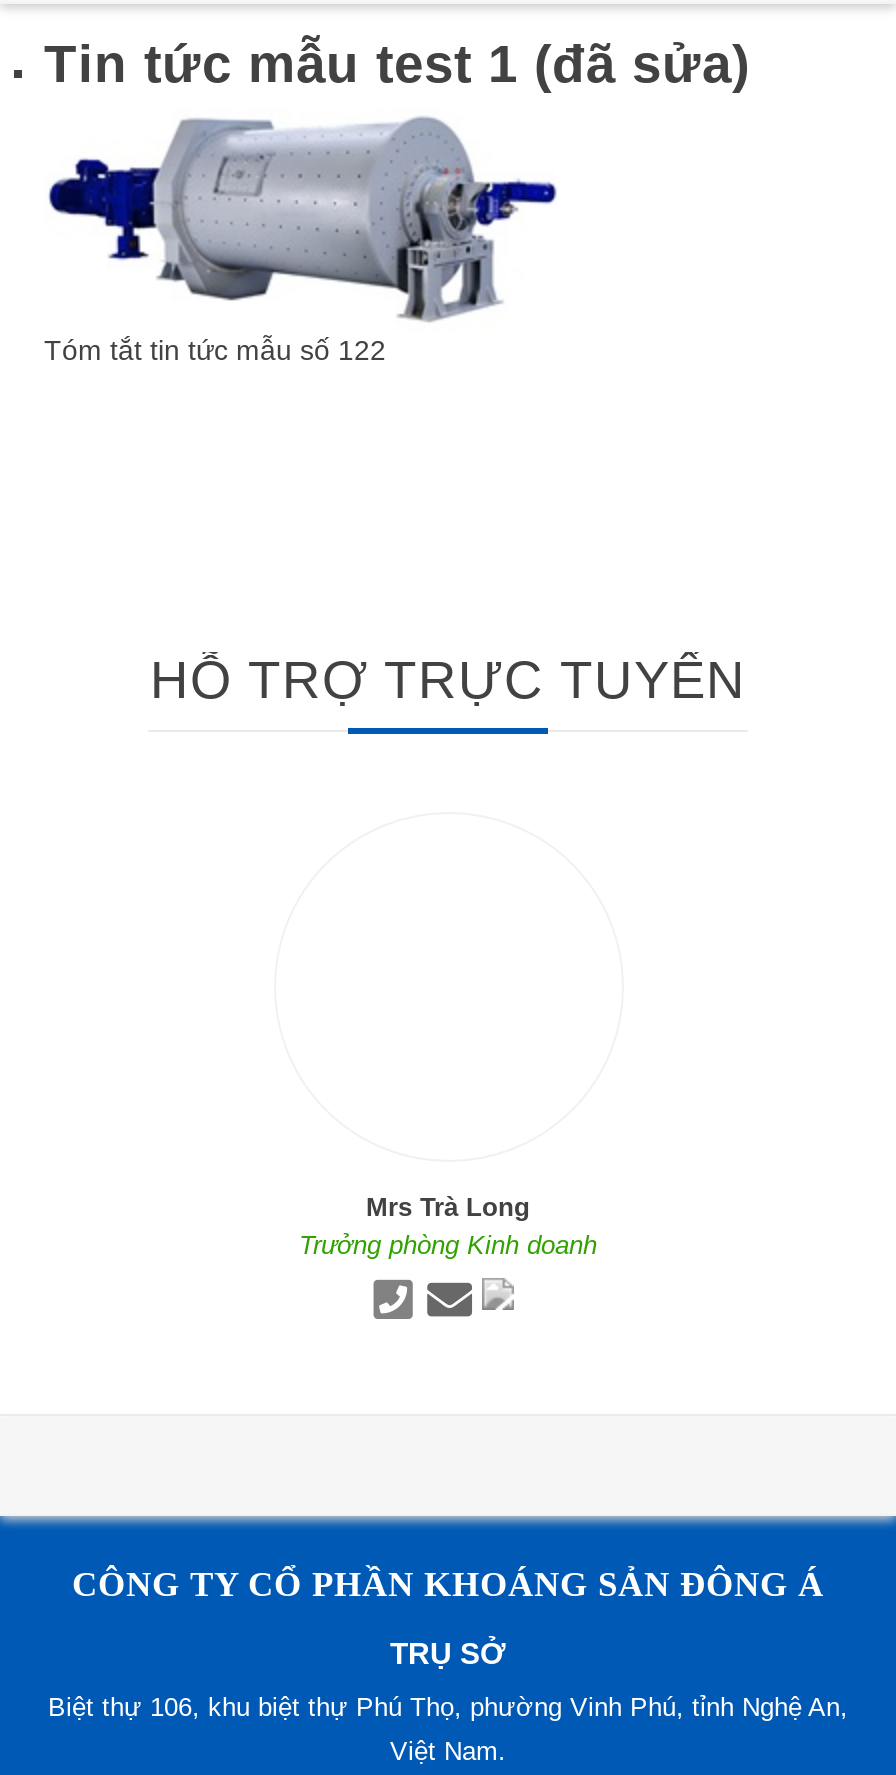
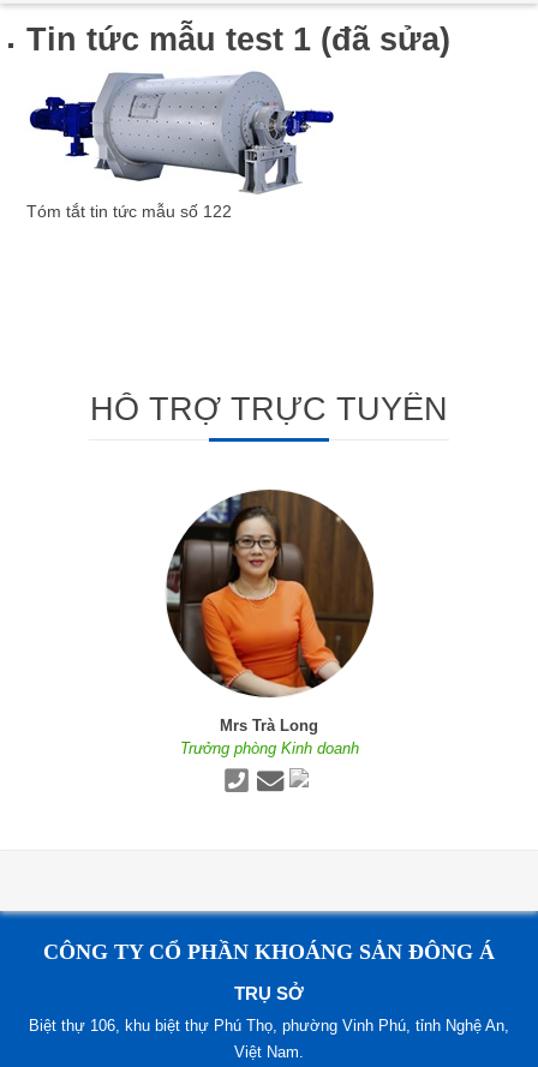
none -> [166,488,375,699] [image]

